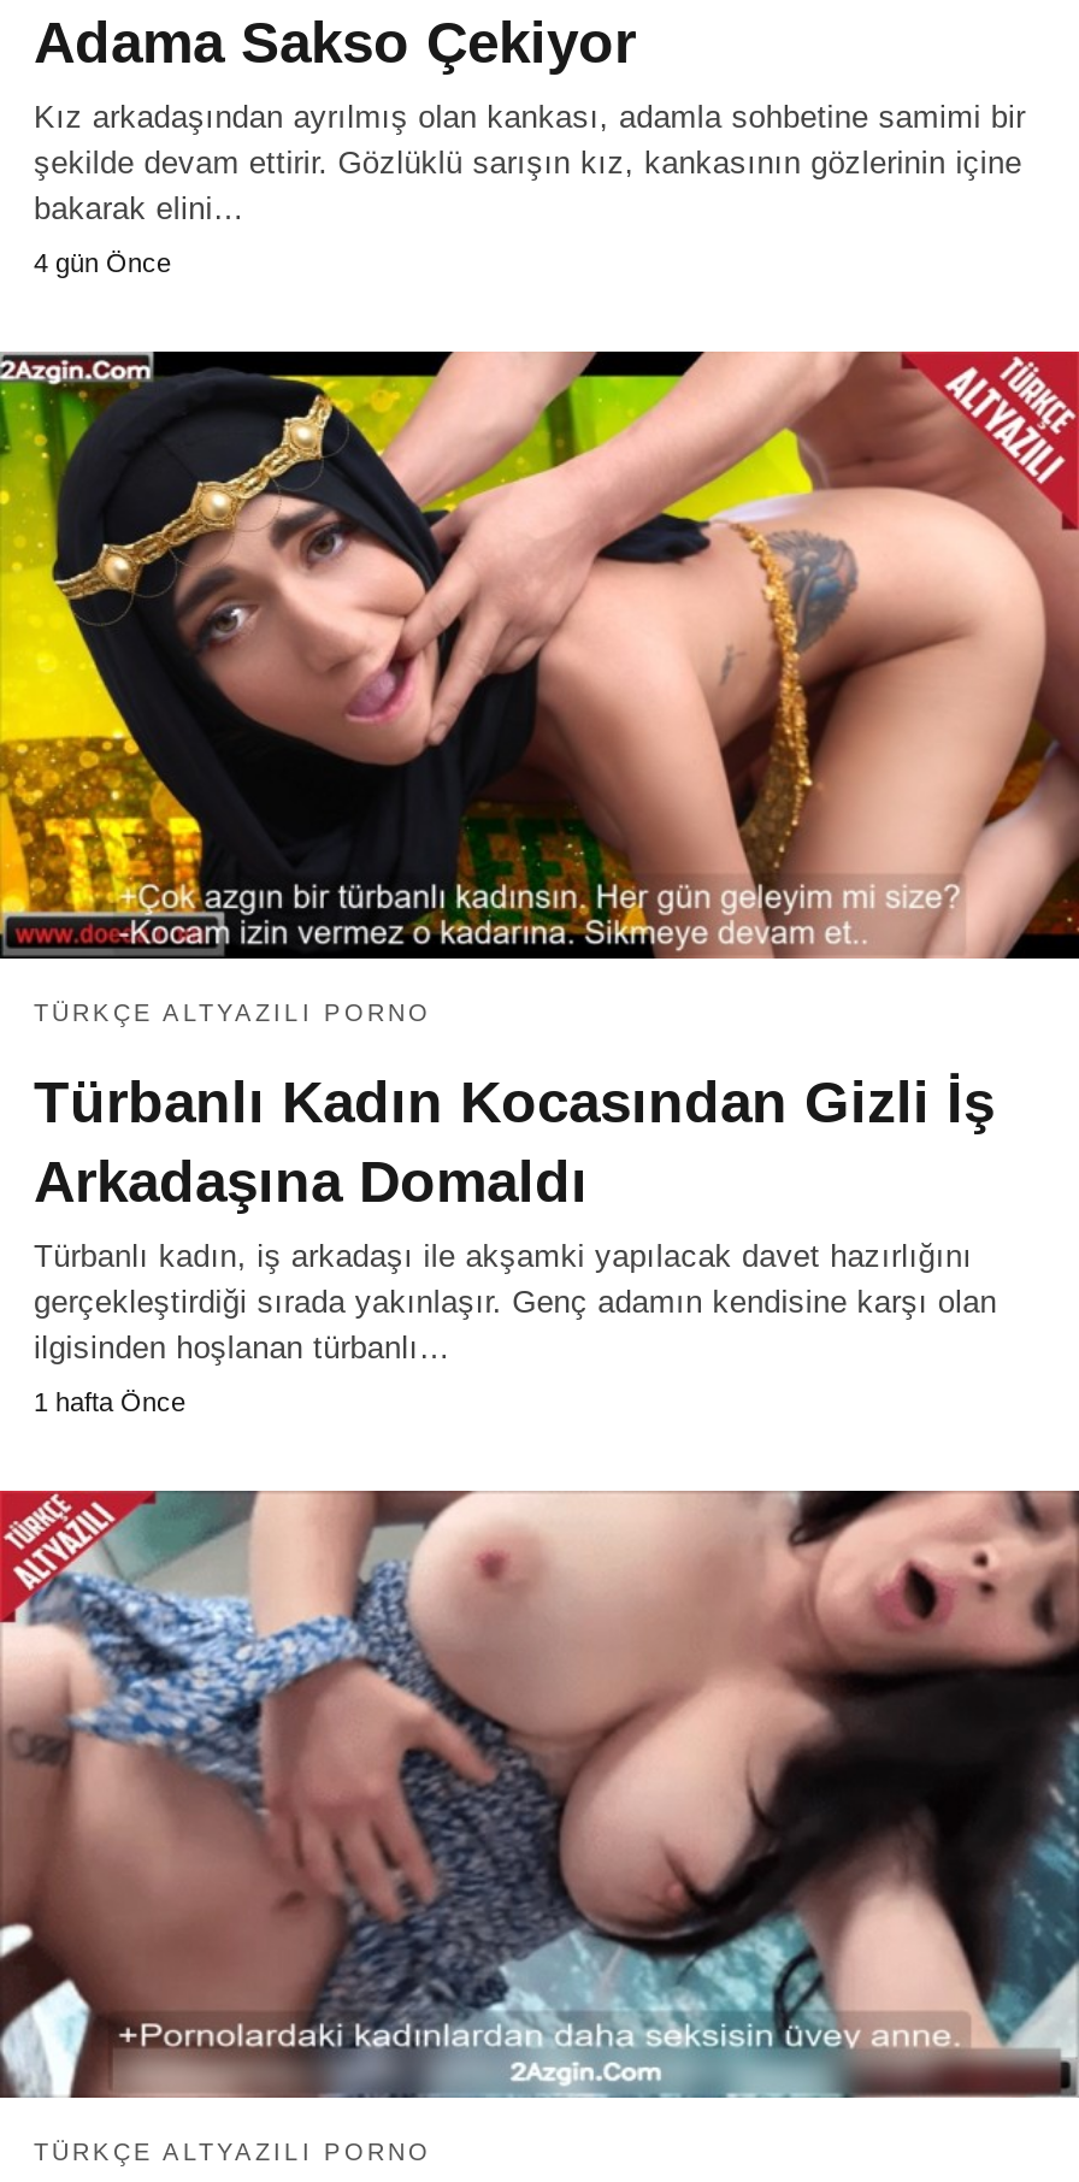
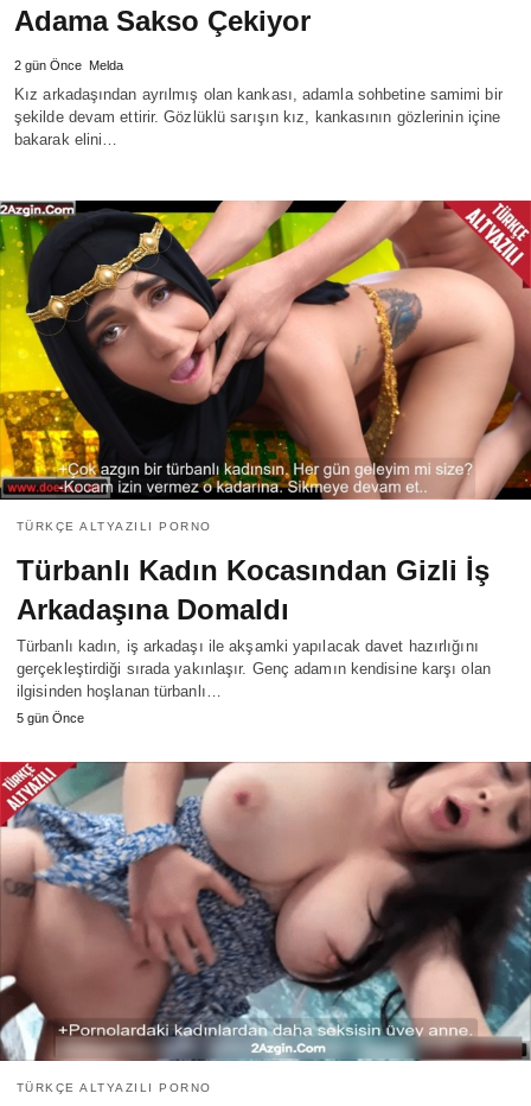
none -> [14,58,123,72] 2 gün Önce Melda
[34,248,171,277] 4 gün Önce -> none
[34,1387,185,1416] 1 hafta Önce -> [17,711,84,725] 5 gün Önce

